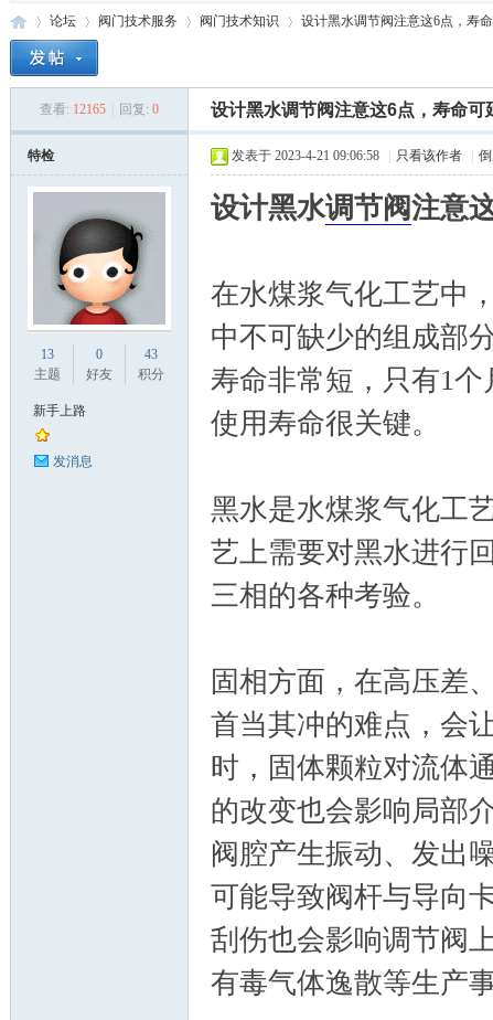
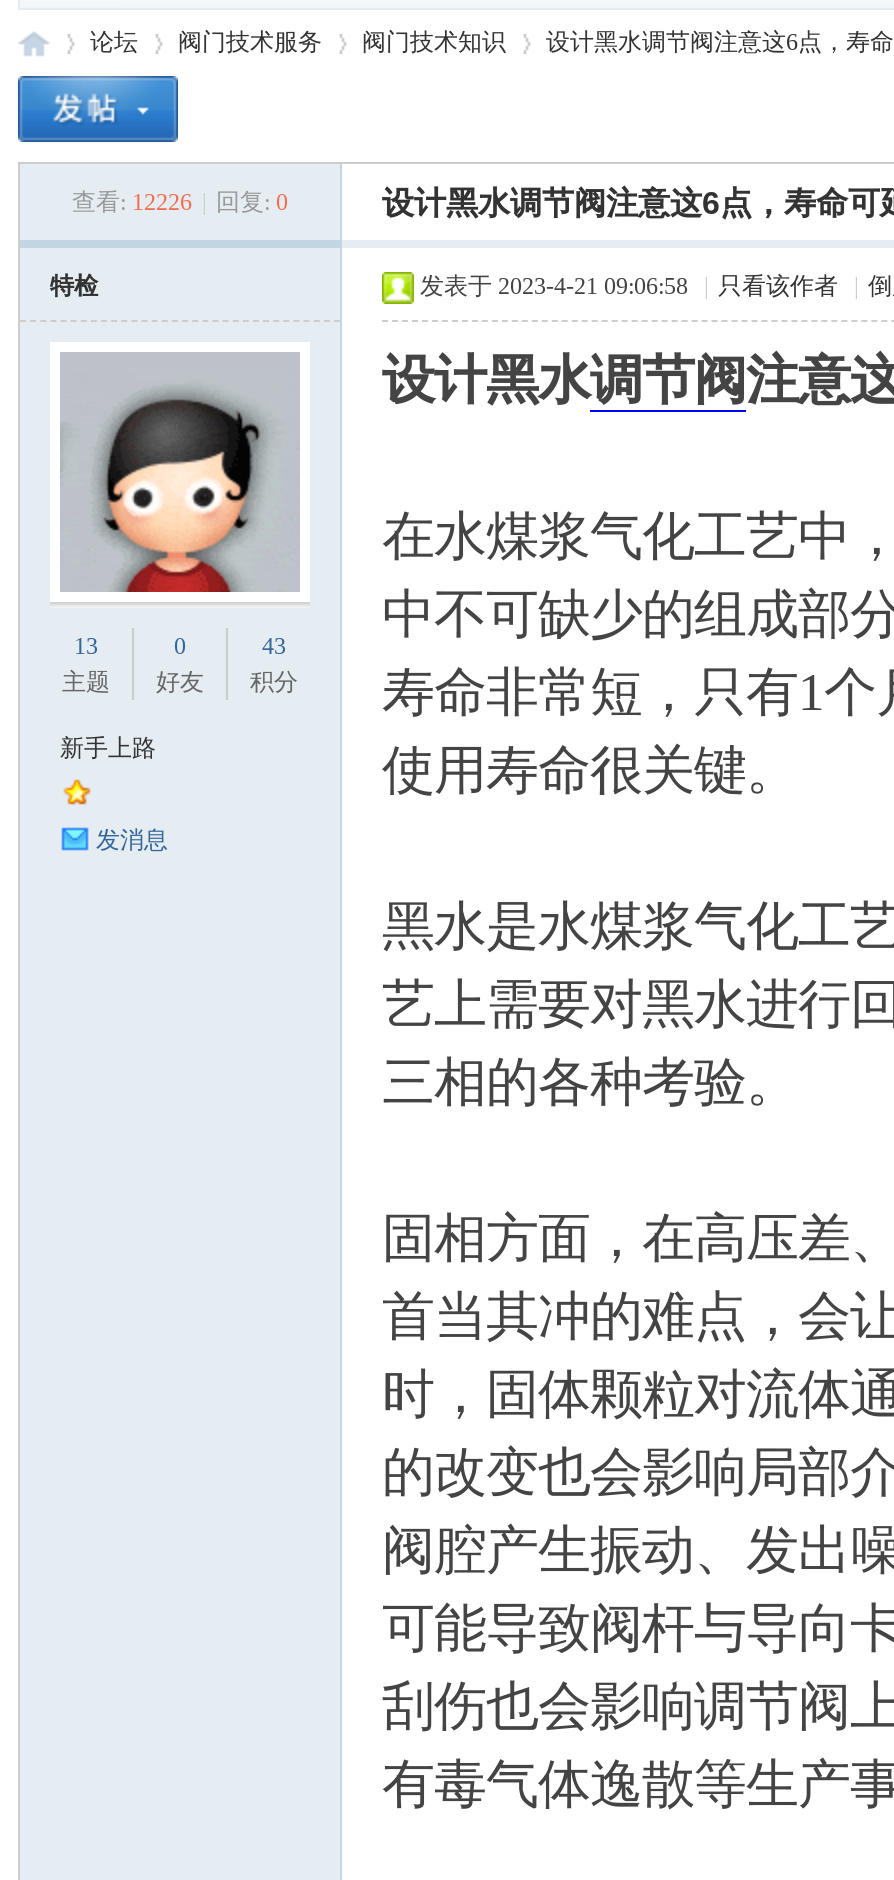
[40,102,106,117] 查看: 12165 -> [72,188,192,216] 查看: 12226

